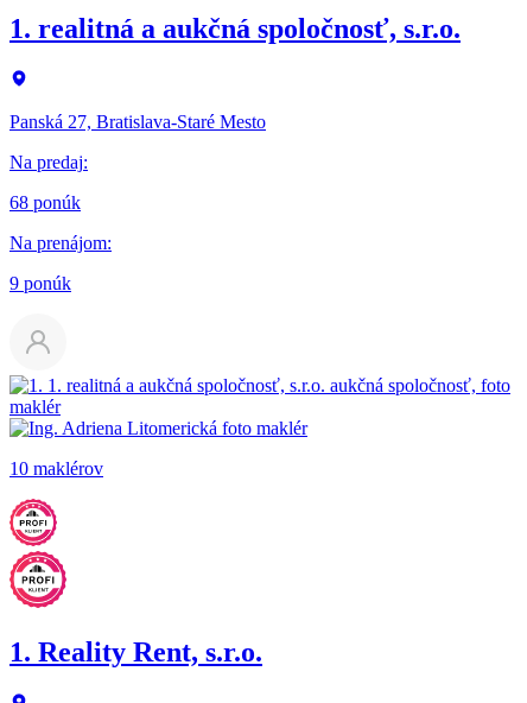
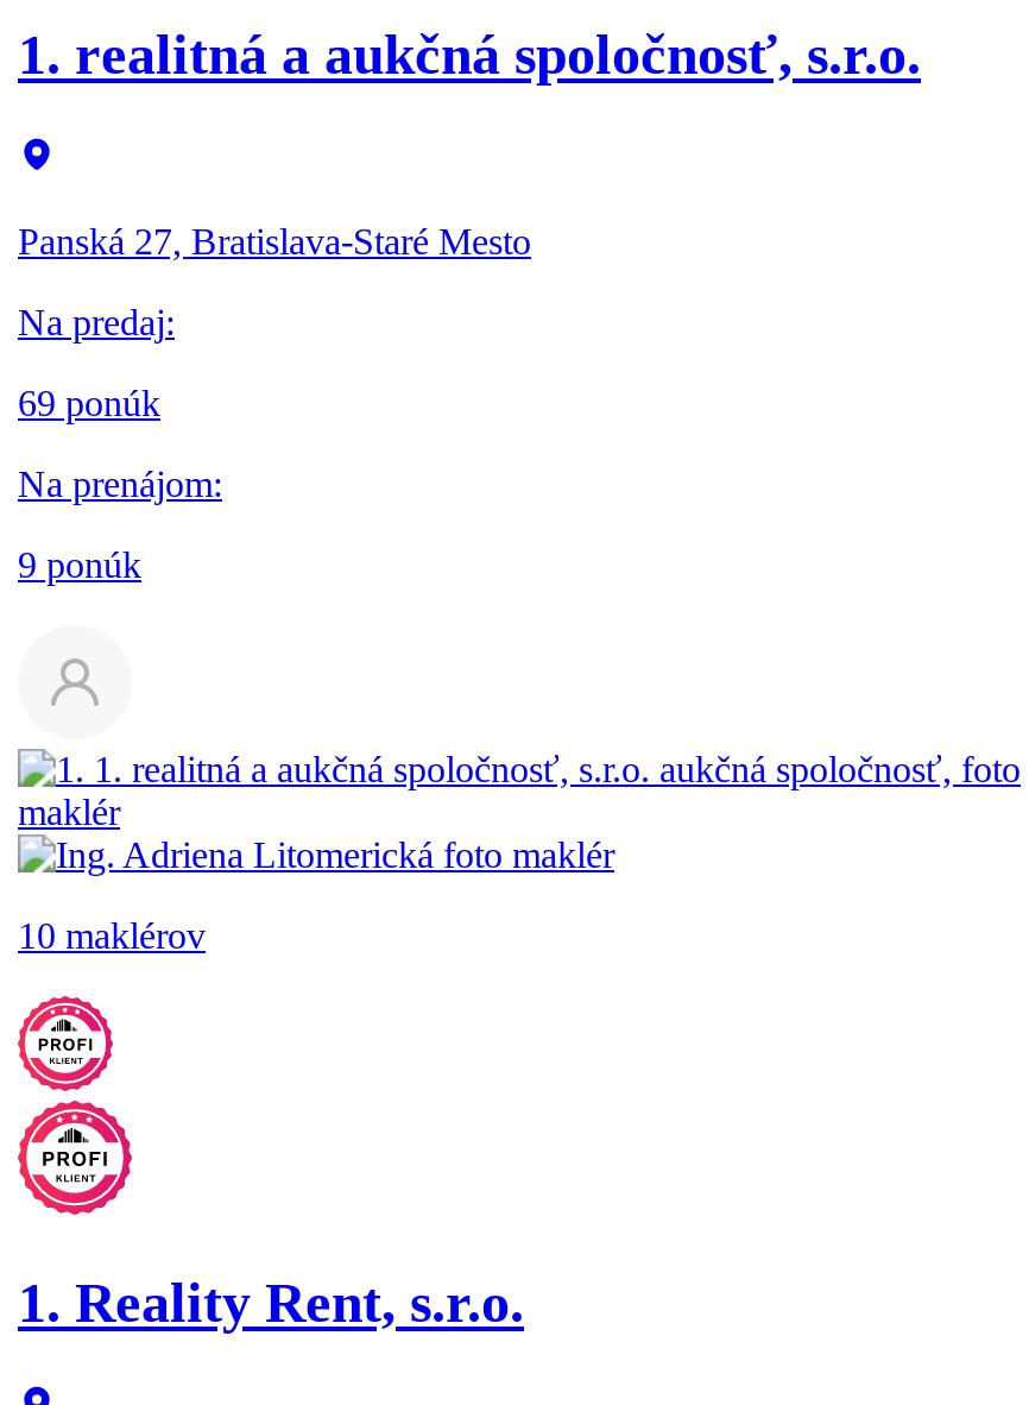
[9,193,81,213] 68 ponúk -> [18,384,160,424] 69 ponúk

